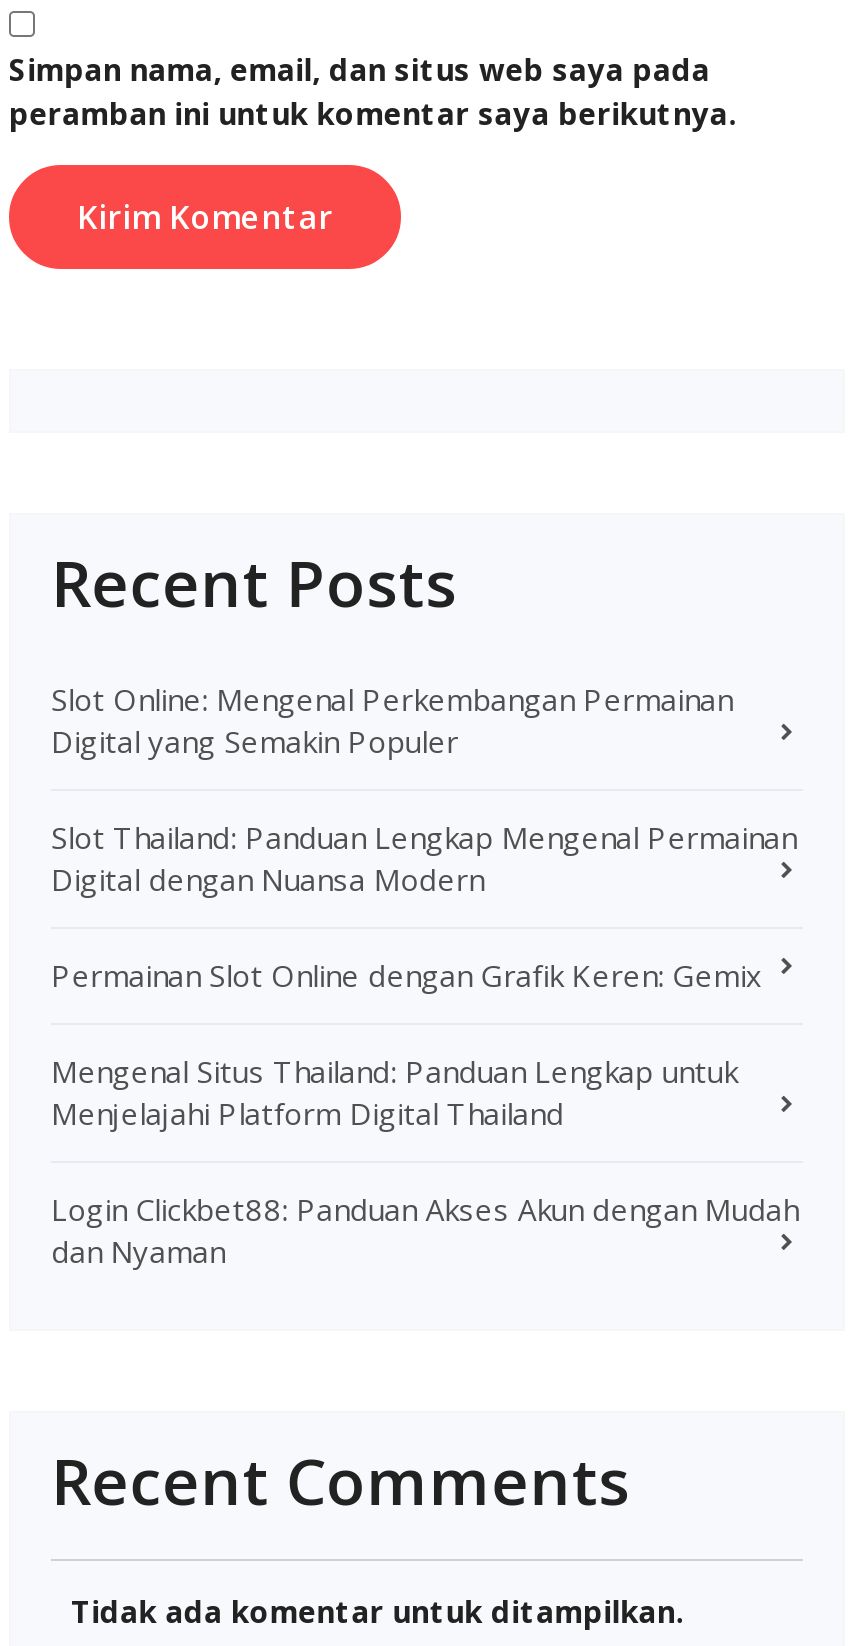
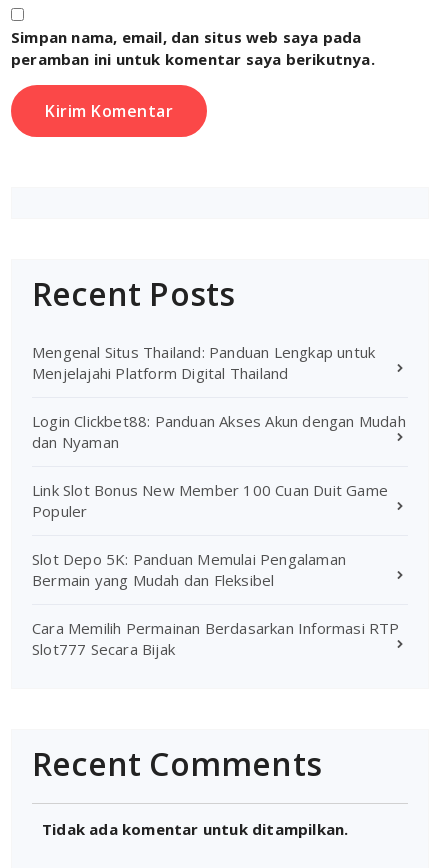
[51,679,797,995] Slot Online: Mengenal Perkembangan Permainan | Digital yang Semakin Populer | Slot Thailand: Panduan Lengkap Mengenal Permainan | Digital dengan Nuansa Modern | Permainan Slot Online dengan Grafik Keren: Gemix -> none
moved [51,1051,799,1271] -> [32,342,406,452]: Mengenal Situs Thailand: Panduan Lengkap untuk | Menjelajahi Platform Digital Thailand | Login Clickbet88: Panduan Akses Akun dengan Mudah | dan Nyaman
none -> [32,480,400,659] Link Slot Bonus New Member 100 Cuan Duit Game | Populer | Slot Depo 5K: Panduan Memulai Pengalaman | Bermain yang Mudah dan Fleksibel | Cara Memilih Permainan Berdasarkan Informasi RTP | Slot777 Secara Bijak

